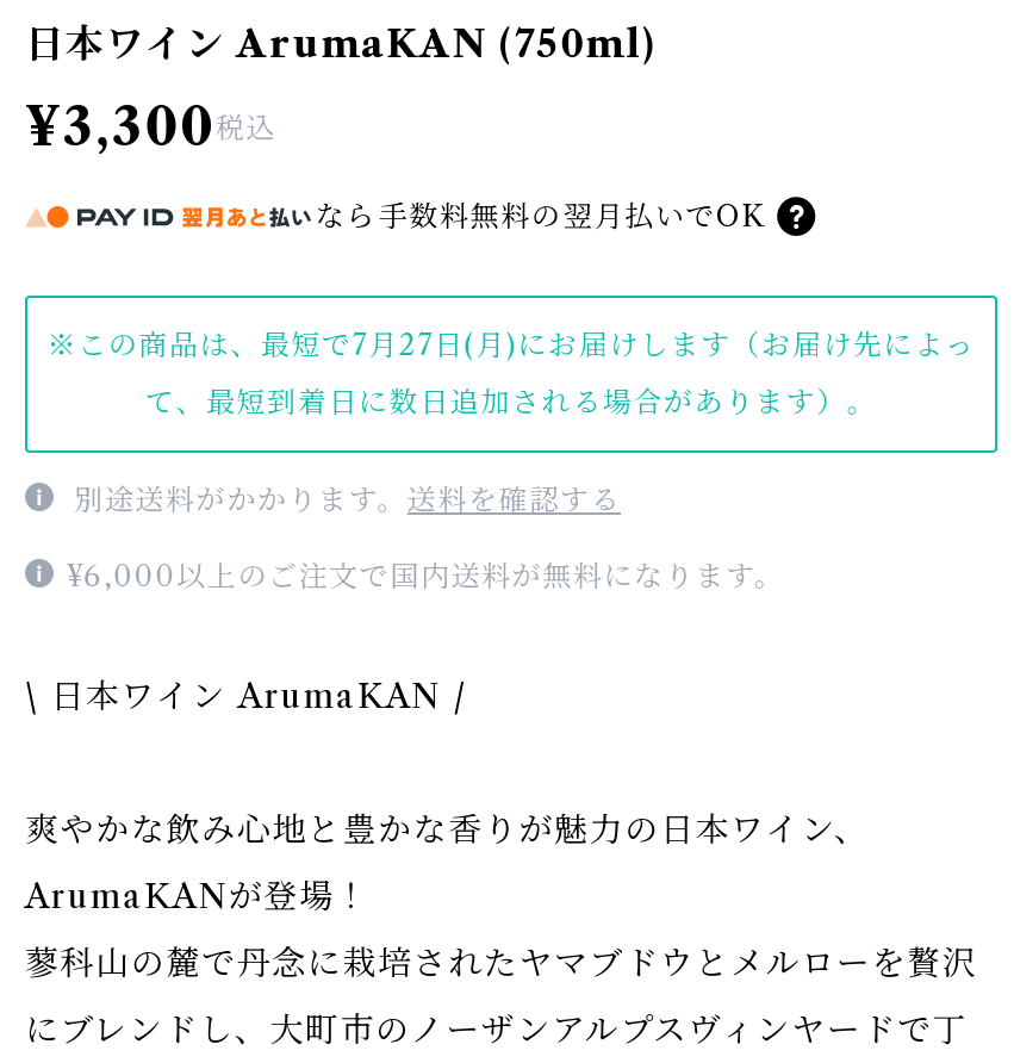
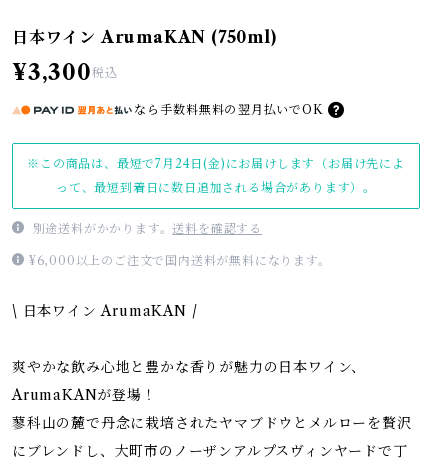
[47,327,975,362] ※この商品は、最短で7月27日(月)にお届けします（お届け先によっ -> [27,156,405,171] ※この商品は、最短で7月24日(金)にお届けします（お届け先によ
[145,384,877,419] て、最短到着日に数日追加される場合があります）。 -> [56,180,376,195] って、最短到着日に数日追加される場合があります）。

